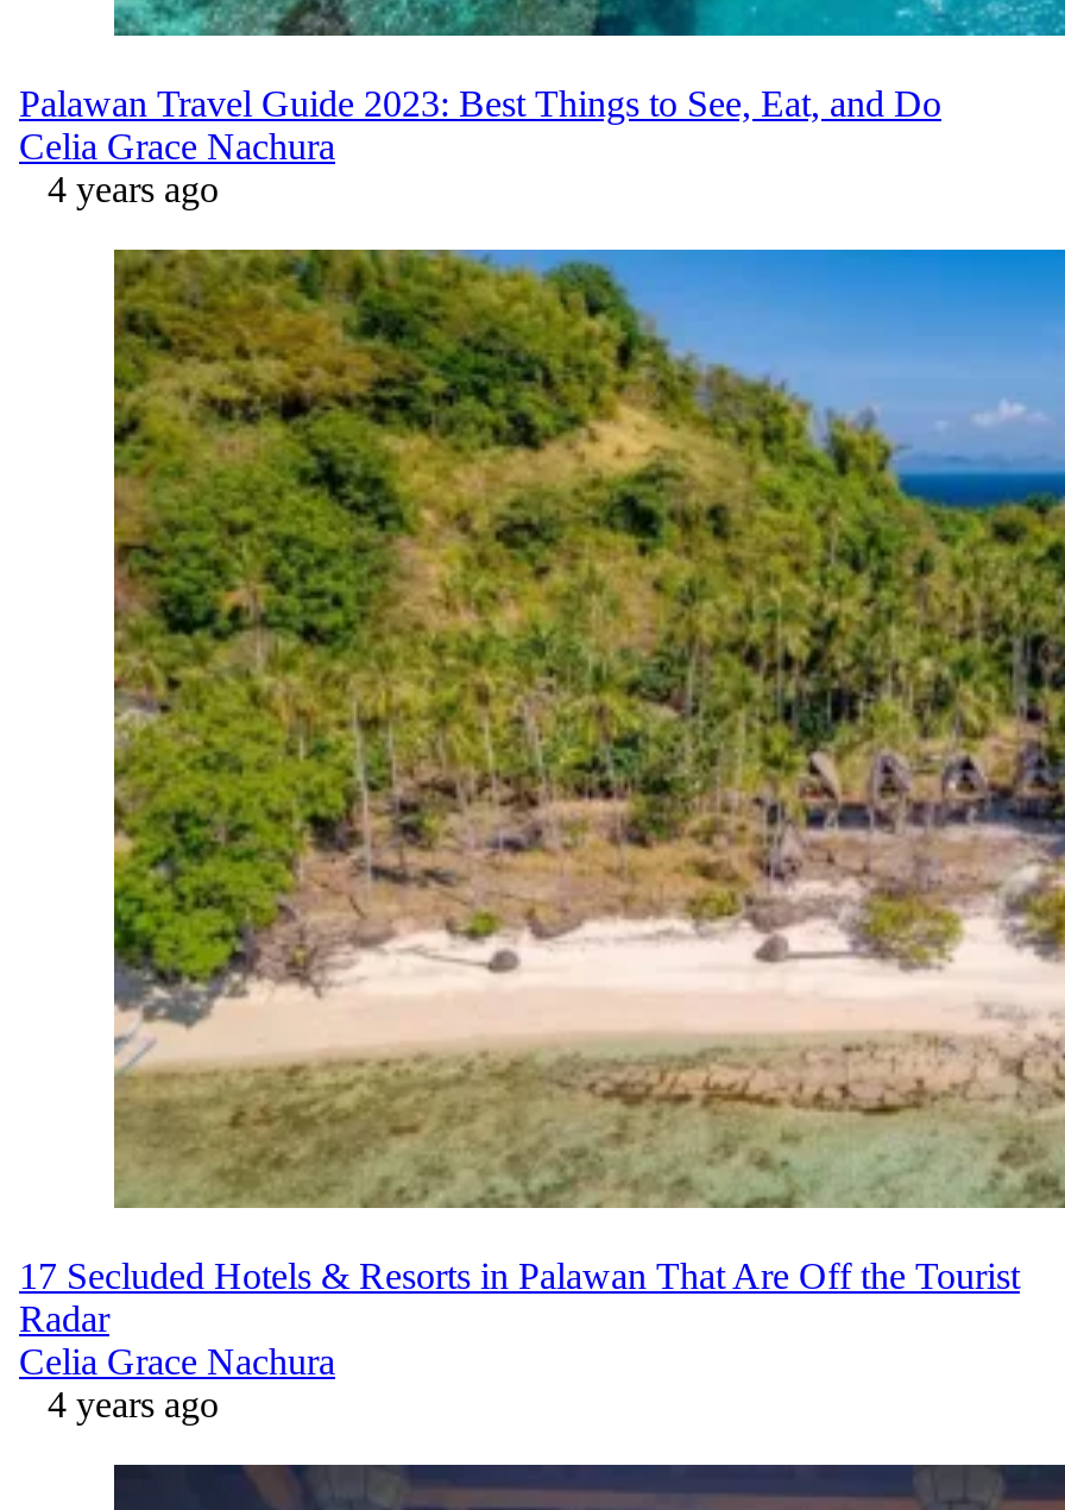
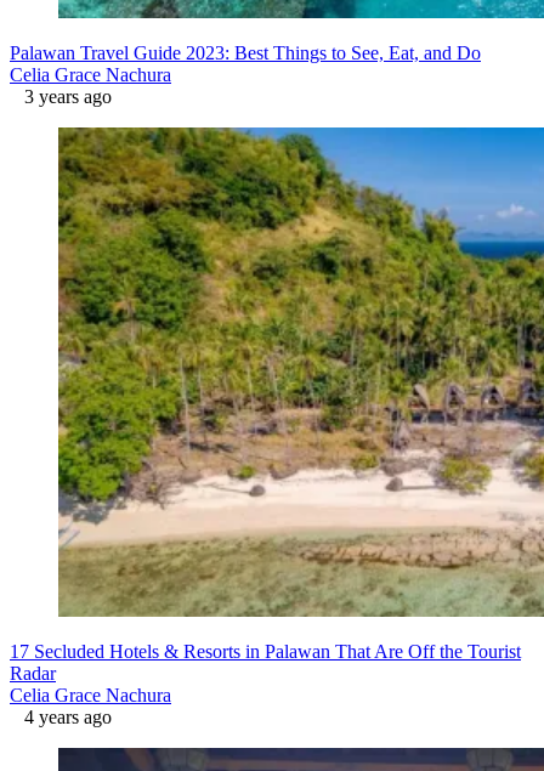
[19,169,219,209] 4 years ago -> [10,86,112,107] 3 years ago

